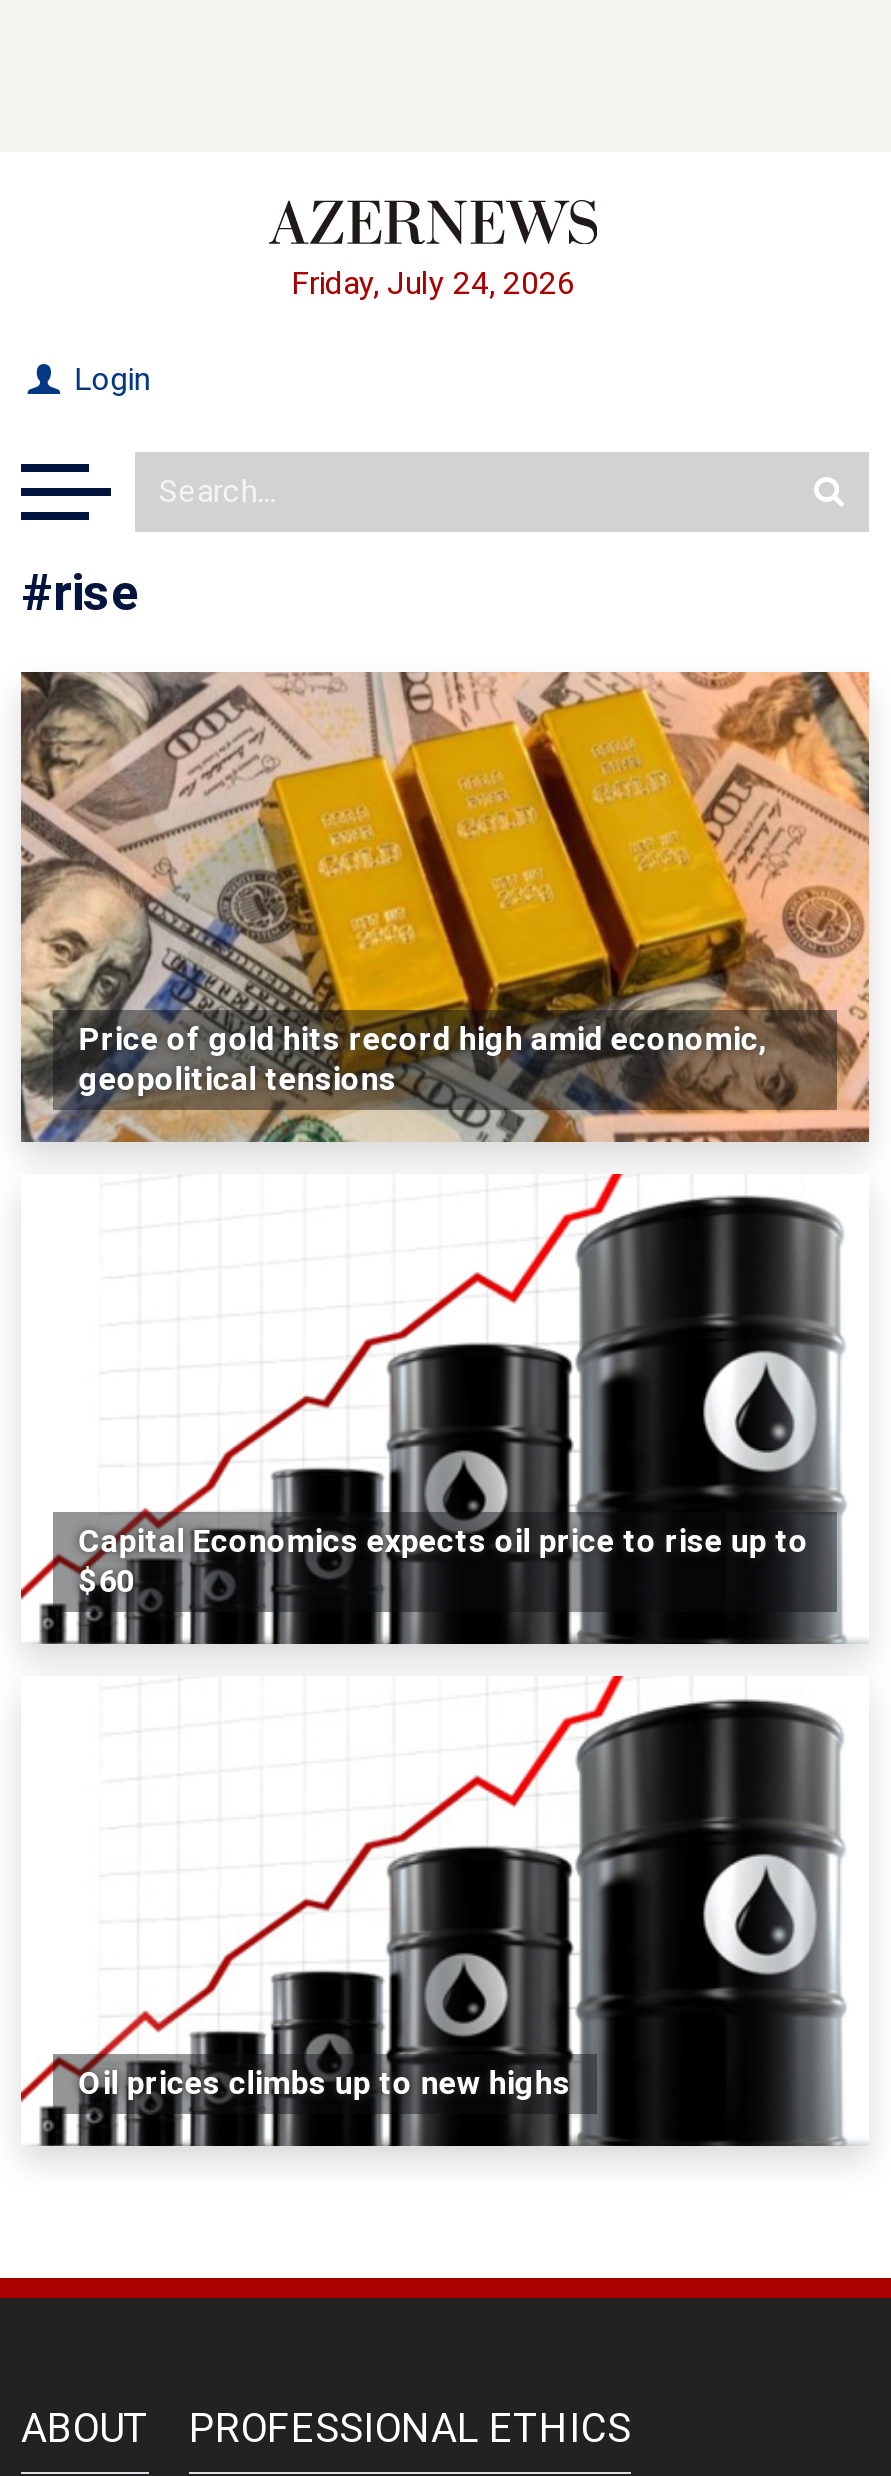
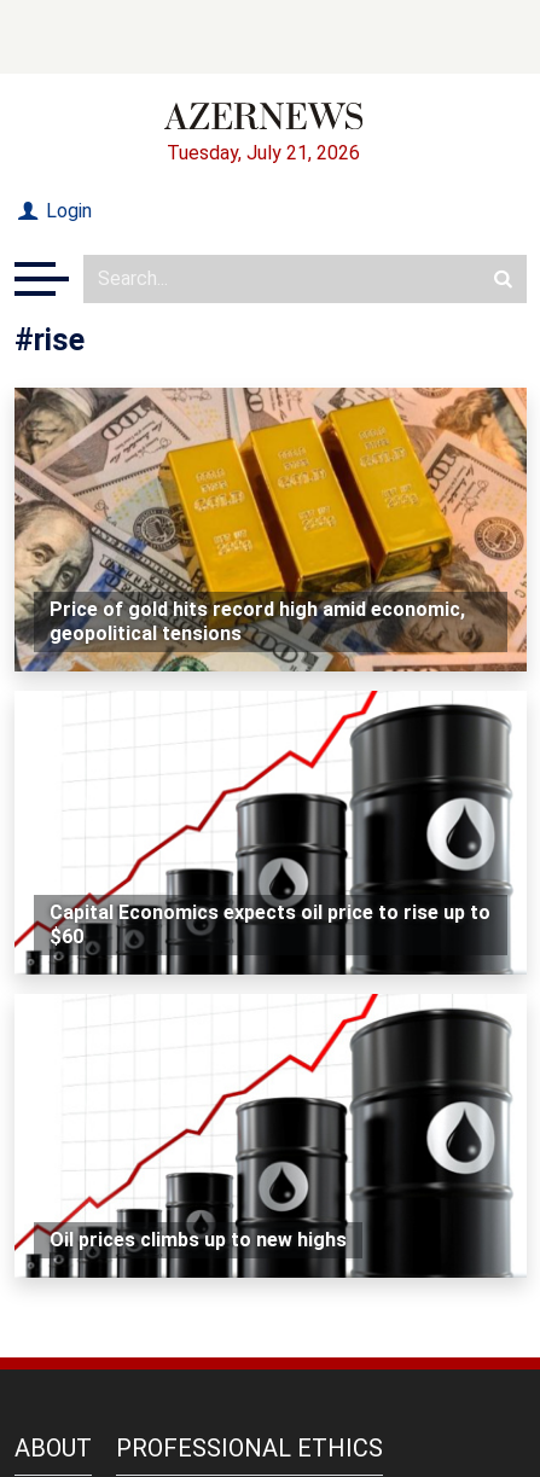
[291,264,575,302] Friday, July 24, 2026 -> [167,141,360,164] Tuesday, July 21, 2026

